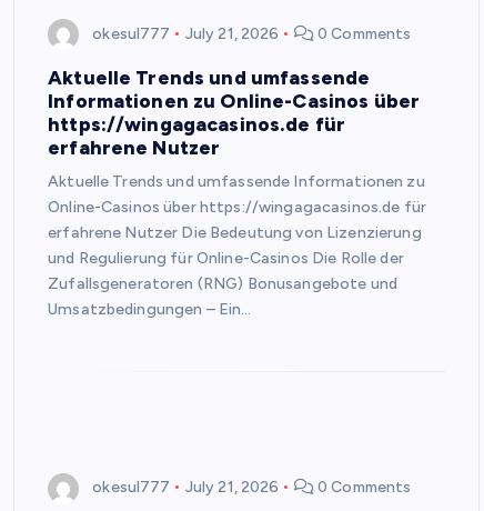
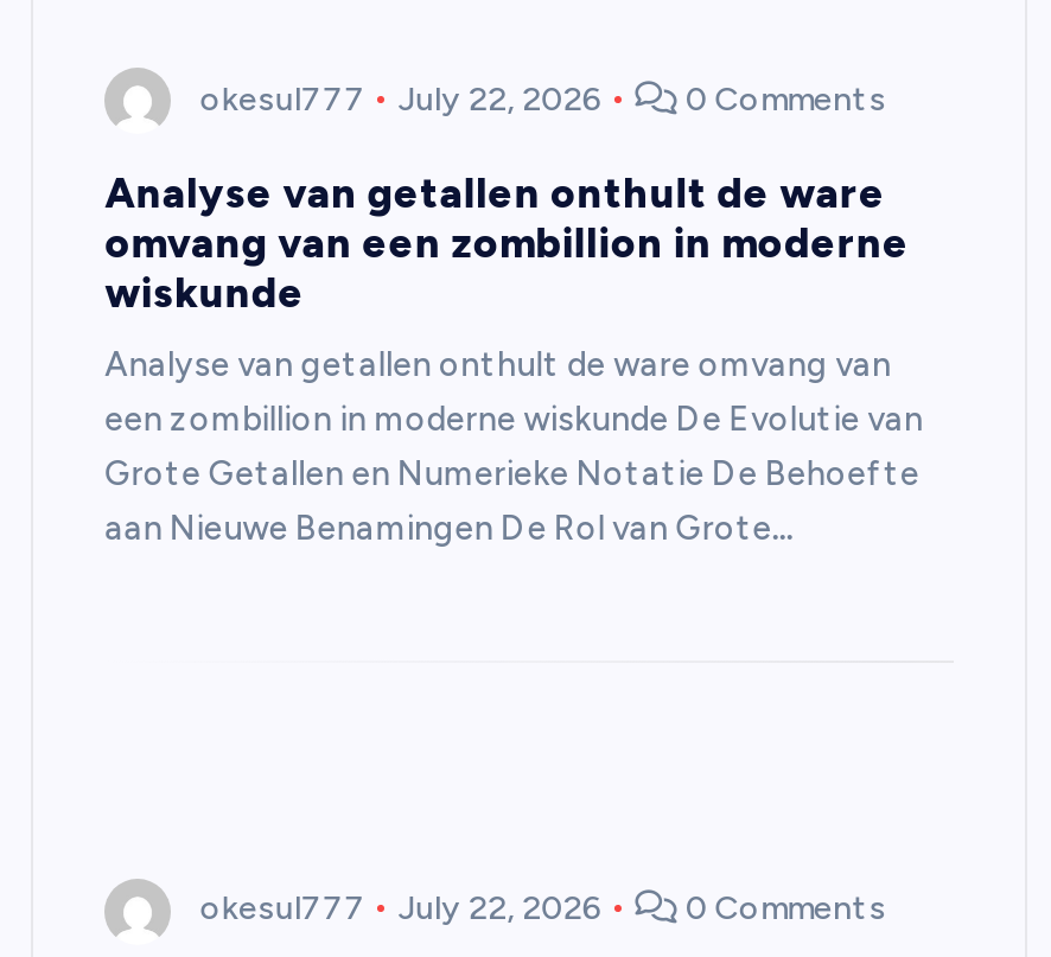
[92,24,411,43] okesul777 July 21, 2026 0 Comments -> [200,79,886,119] okesul777 July 22, 2026 0 Comments
[48,66,420,159] Aktuelle Trends und umfassende | Informationen zu Online-Casinos über | https://wingagacasinos.de für | erfahrene Nutzer -> [105,168,909,317] Analyse van getallen onthult de ware | omvang van een zombillion in moderne | wiskunde
[48,173,426,319] Aktuelle Trends und umfassende Informationen zu | Online-Casinos über https://wingagacasinos.de für | erfahrene Nutzer Die Bedeutung von Lizenzierung | und Regulierung für Online-Casinos Die Rolle der | Zufallsgeneratoren (RNG) Bonusangebote und | Umsatzbedingungen – Ein… -> [105,346,923,550] Analyse van getallen onthult de ware omvang van | een zombillion in moderne wiskunde De Evolutie van | Grote Getallen en Numerieke Notatie De Behoefte | aan Nieuwe Benamingen De Rol van Grote…
[92,478,411,497] okesul777 July 21, 2026 0 Comments -> [200,888,886,929] okesul777 July 22, 2026 0 Comments

